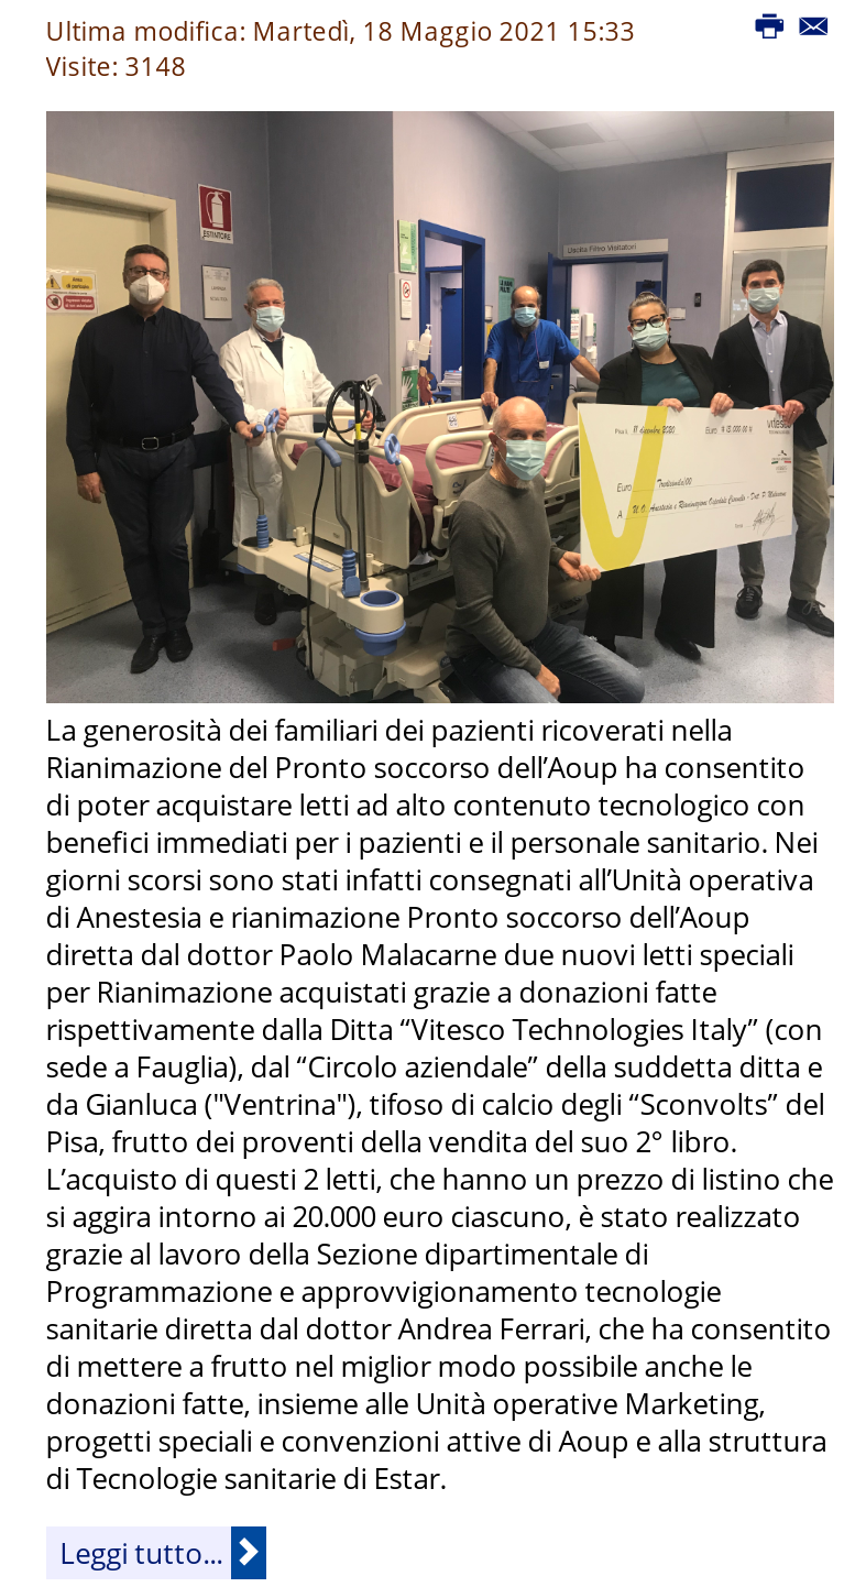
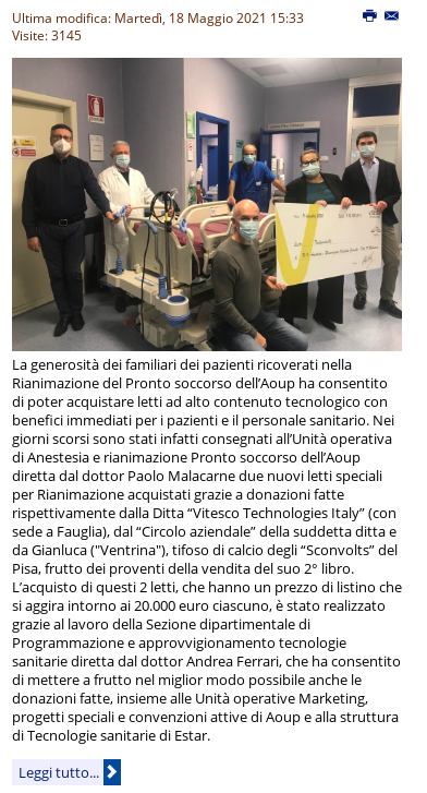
[46,51,187,84] Visite: 3148 -> [12,28,81,44] Visite: 3145

